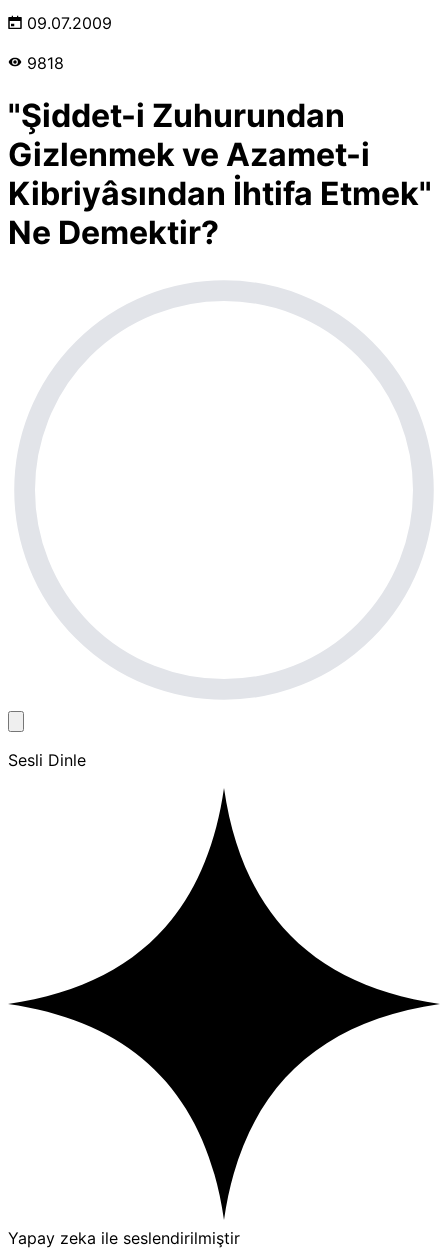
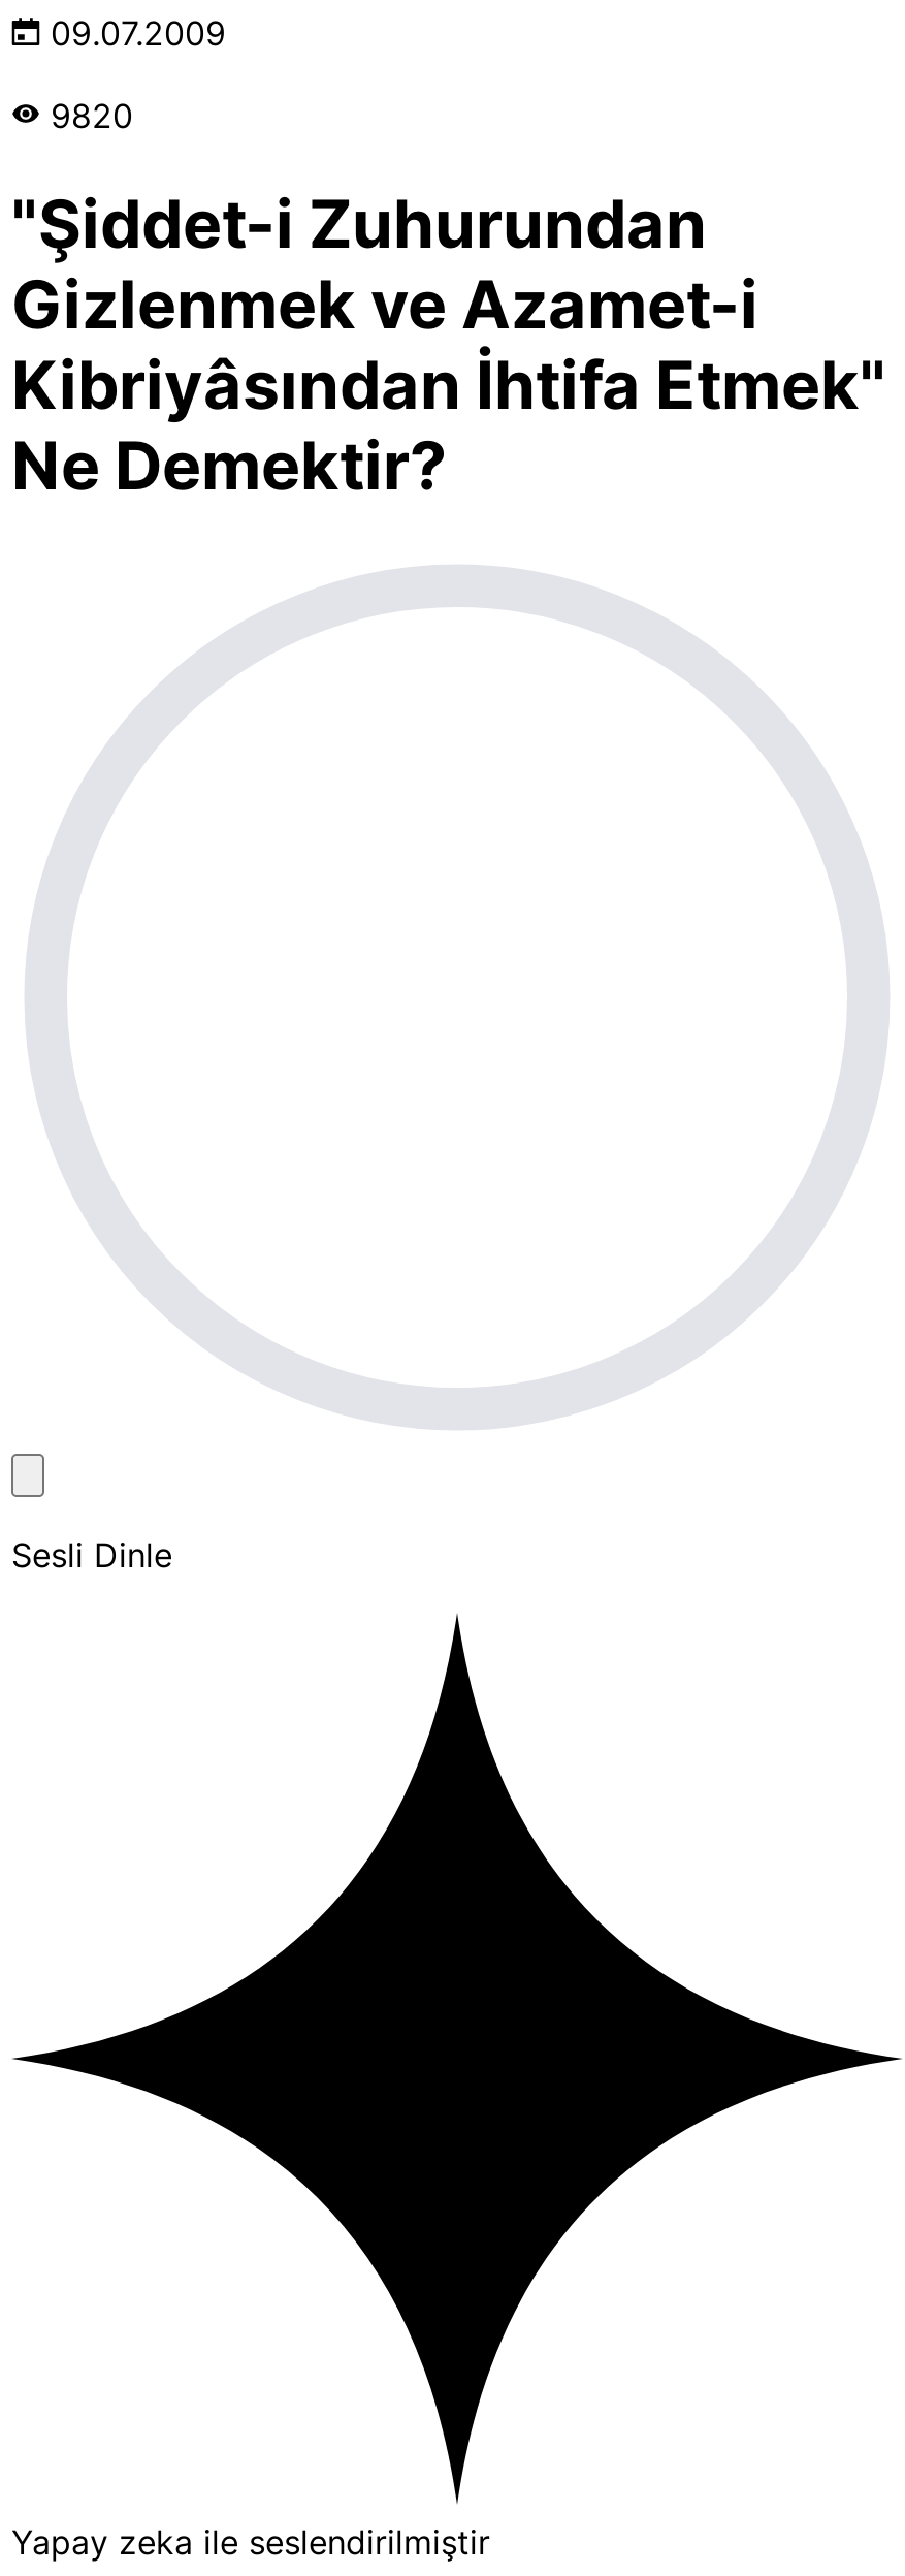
[22,53,64,73] 9818 -> [40,95,133,136] 9820

